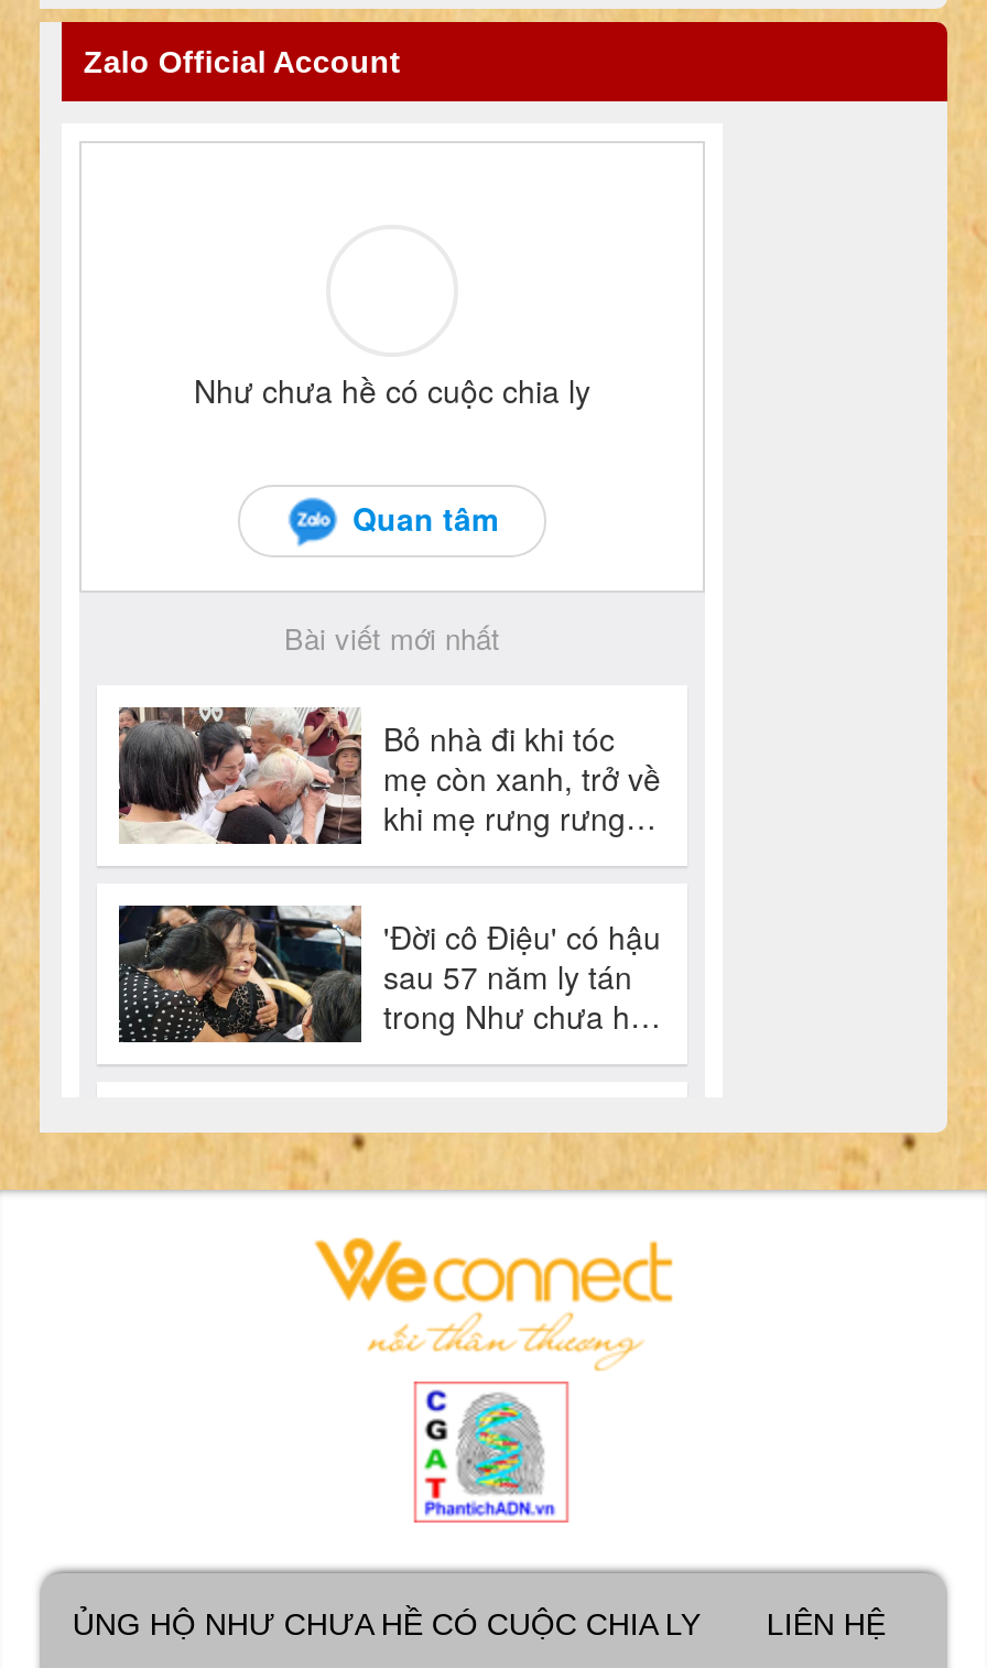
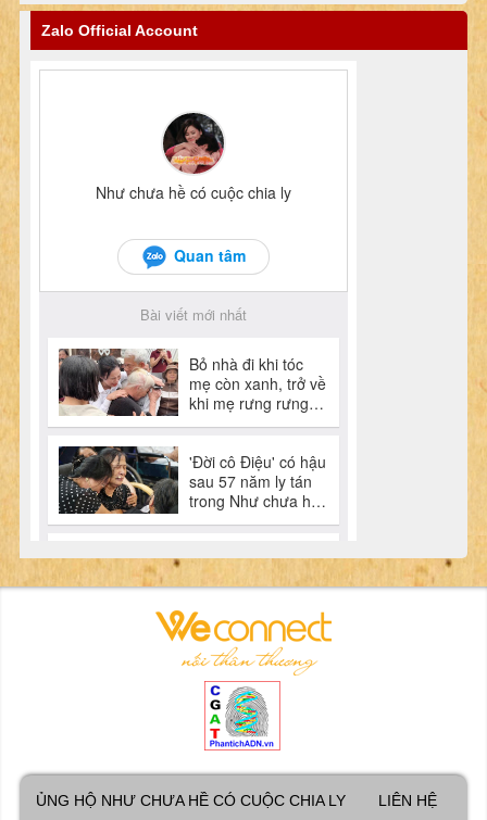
none -> [162,112,225,175] [image]

